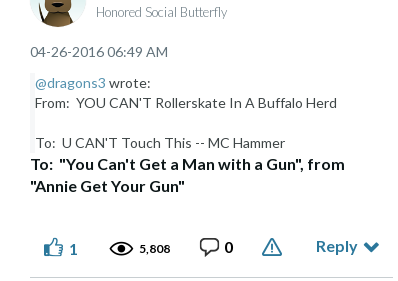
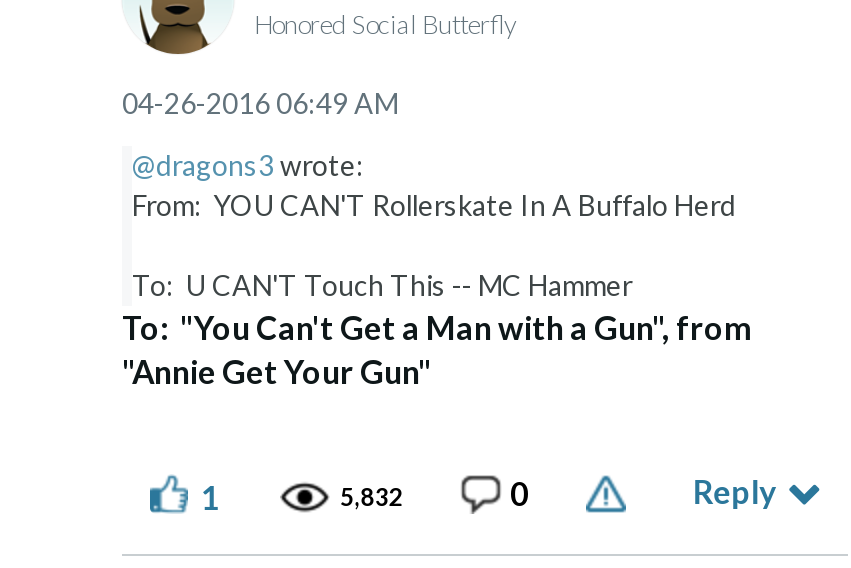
[139,241,170,256] 5,808 -> [340,481,402,511] 5,832

